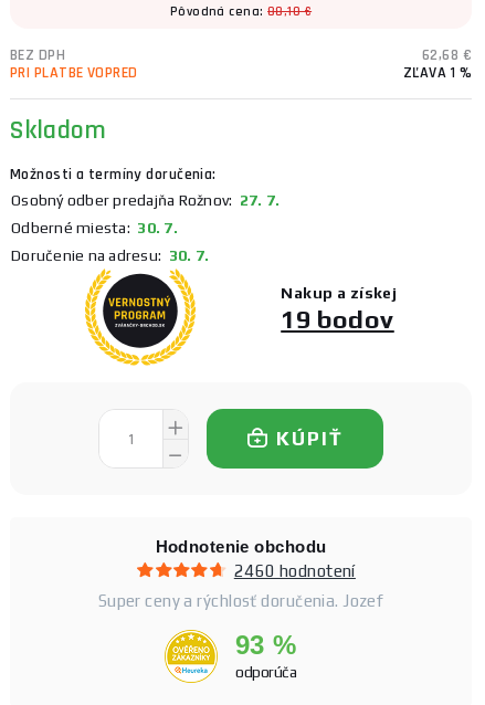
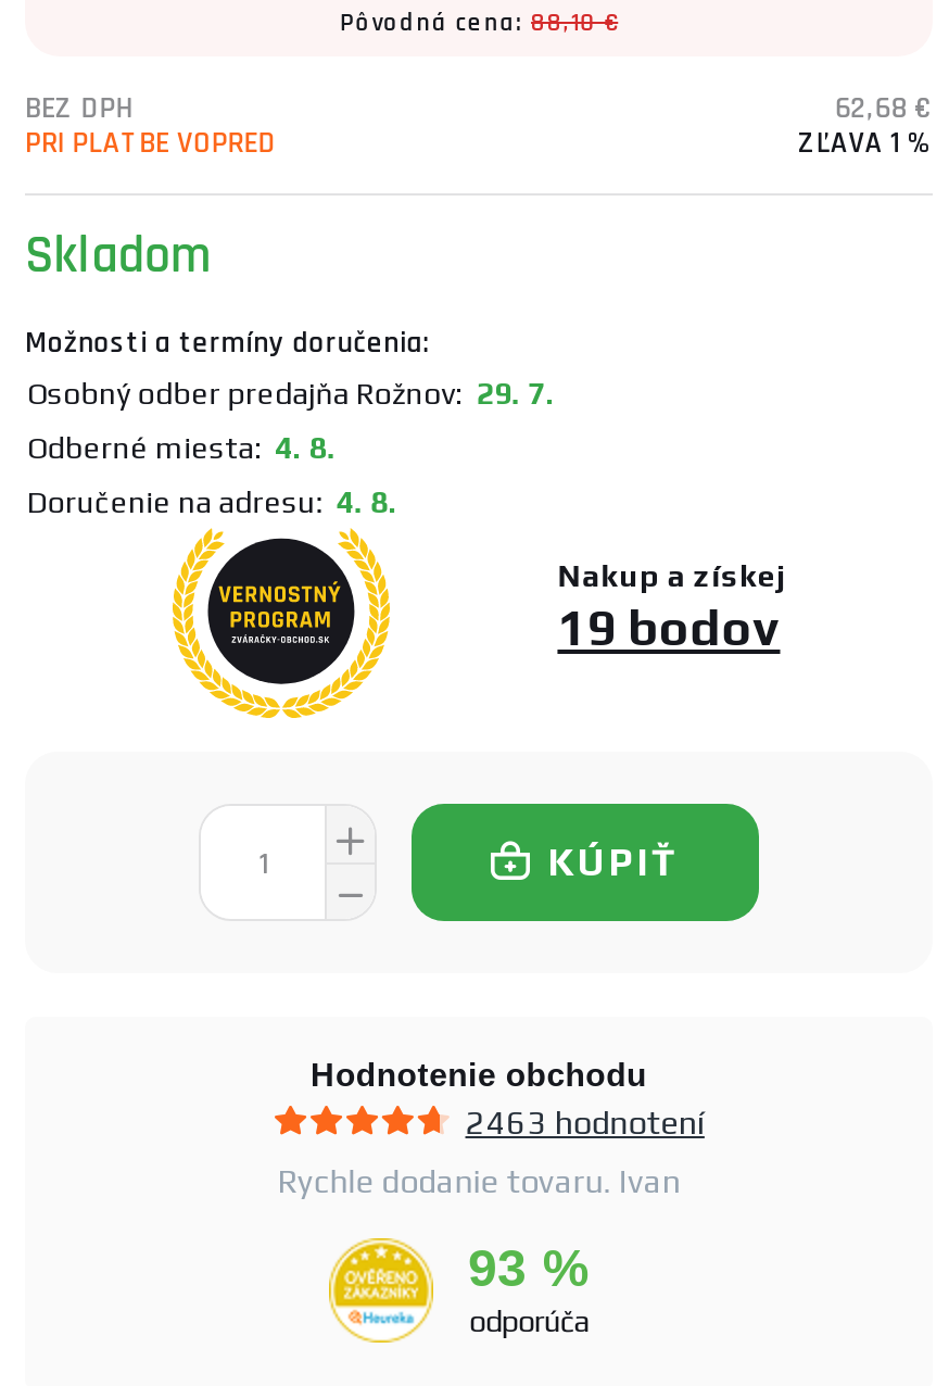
[11,191,280,208] Osobný odber predajňa Rožnov: 27. 7. -> [27,375,555,409] Osobný odber predajňa Rožnov: 29. 7.
[11,218,185,236] Odberné miesta: 30. 7. -> [27,429,351,464] Odberné miesta: 4. 8.
[11,246,216,264] Doručenie na adresu: 30. 7. -> [27,483,412,518] Doručenie na adresu: 4. 8.
[234,561,356,580] 2460 hodnotení -> [465,1103,704,1140] 2463 hodnotení
[98,591,384,610] Super ceny a rýchlosť doručenia. Jozef -> [277,1162,681,1199] Rychle dodanie tovaru. Ivan

